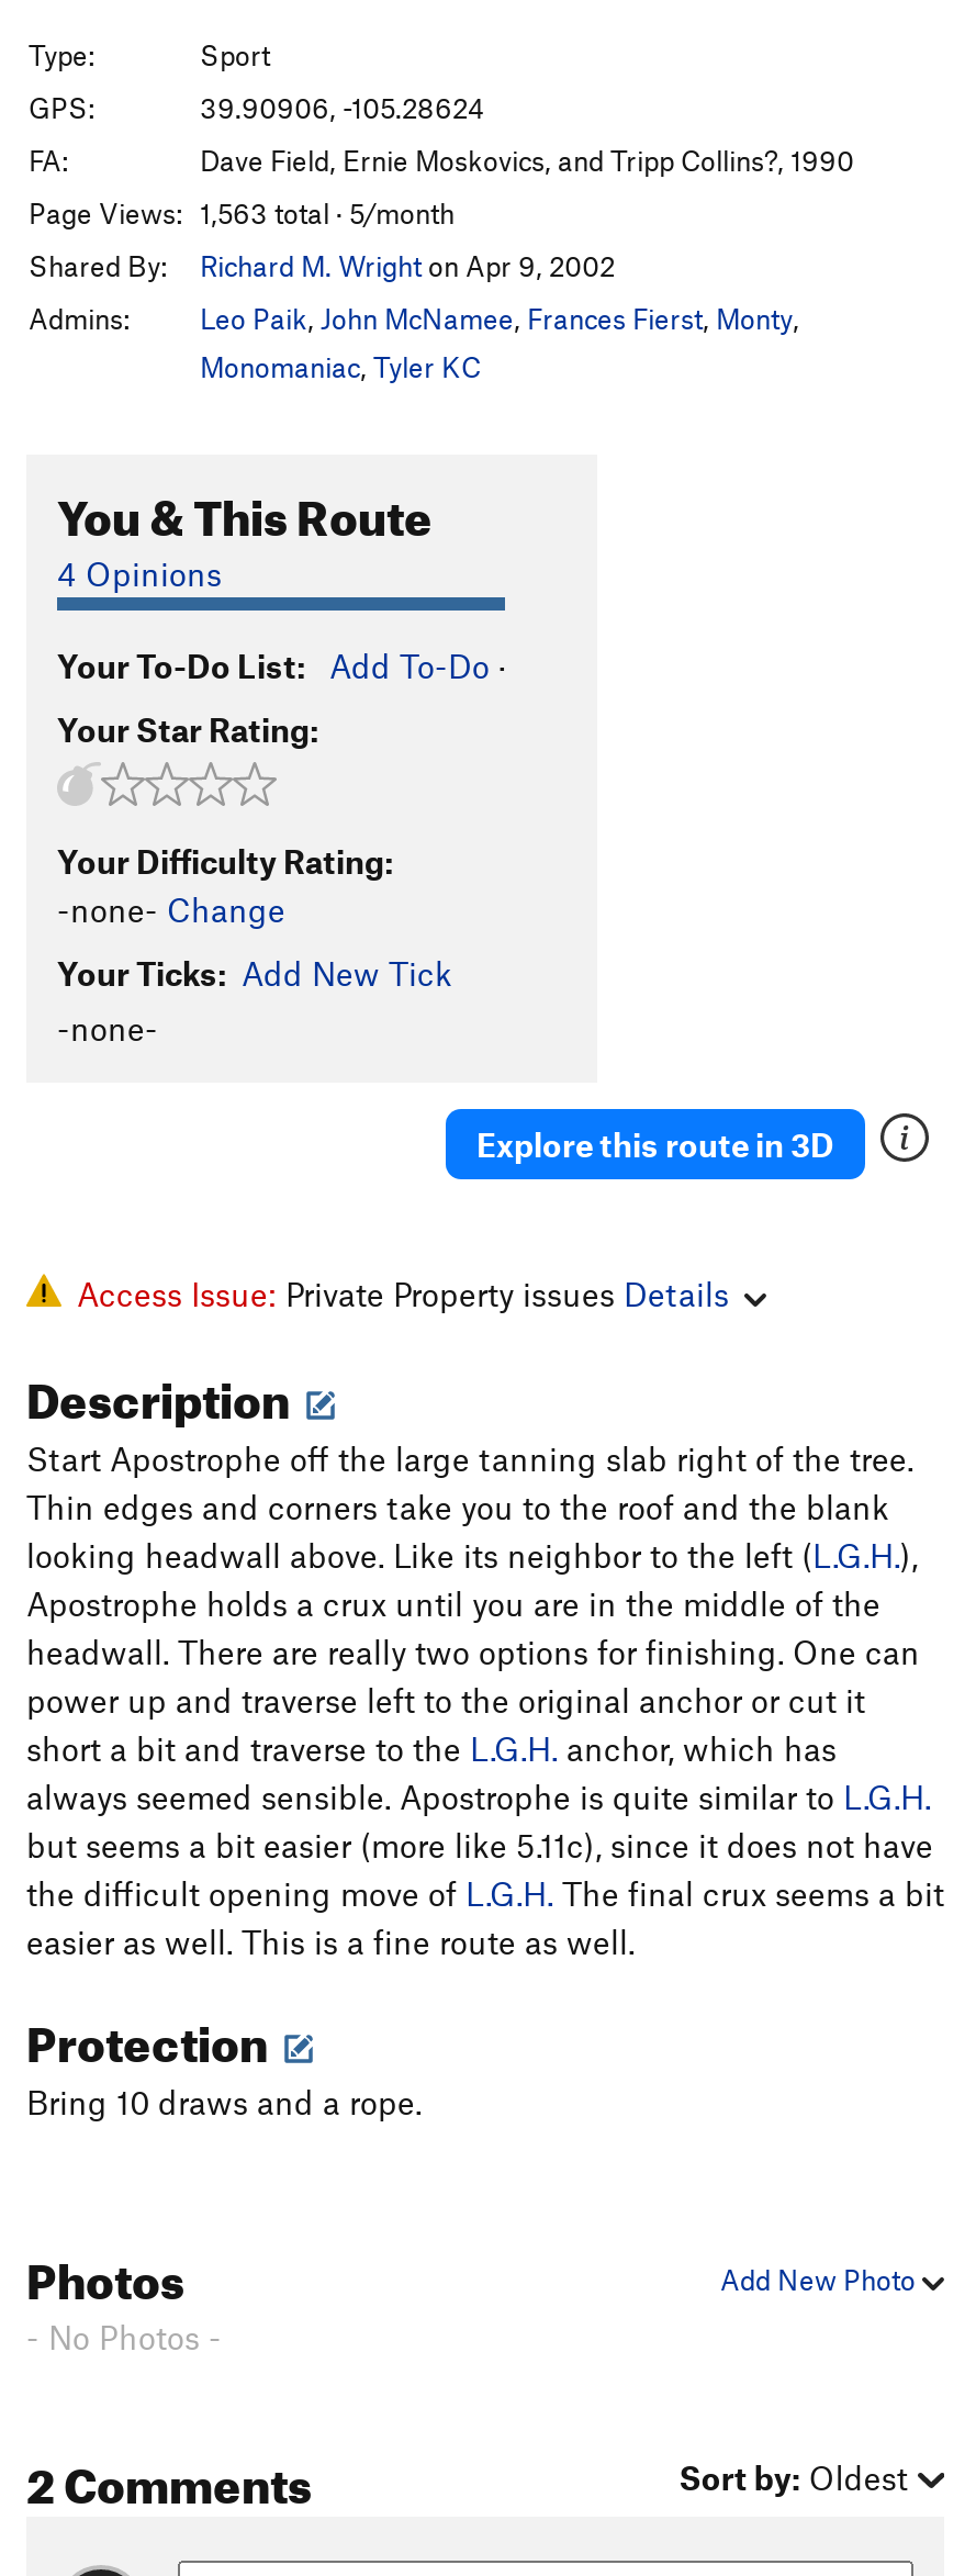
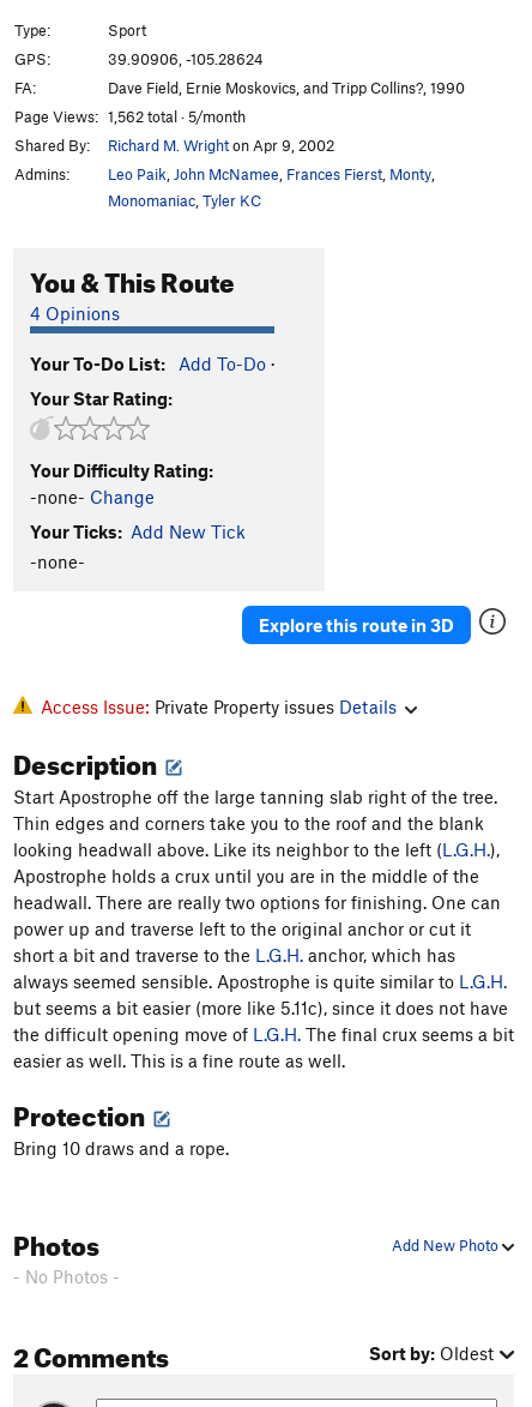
[29,195,455,230] Page Views: 1,563 total · 5/month -> [14,107,246,126] Page Views: 1,562 total · 5/month

